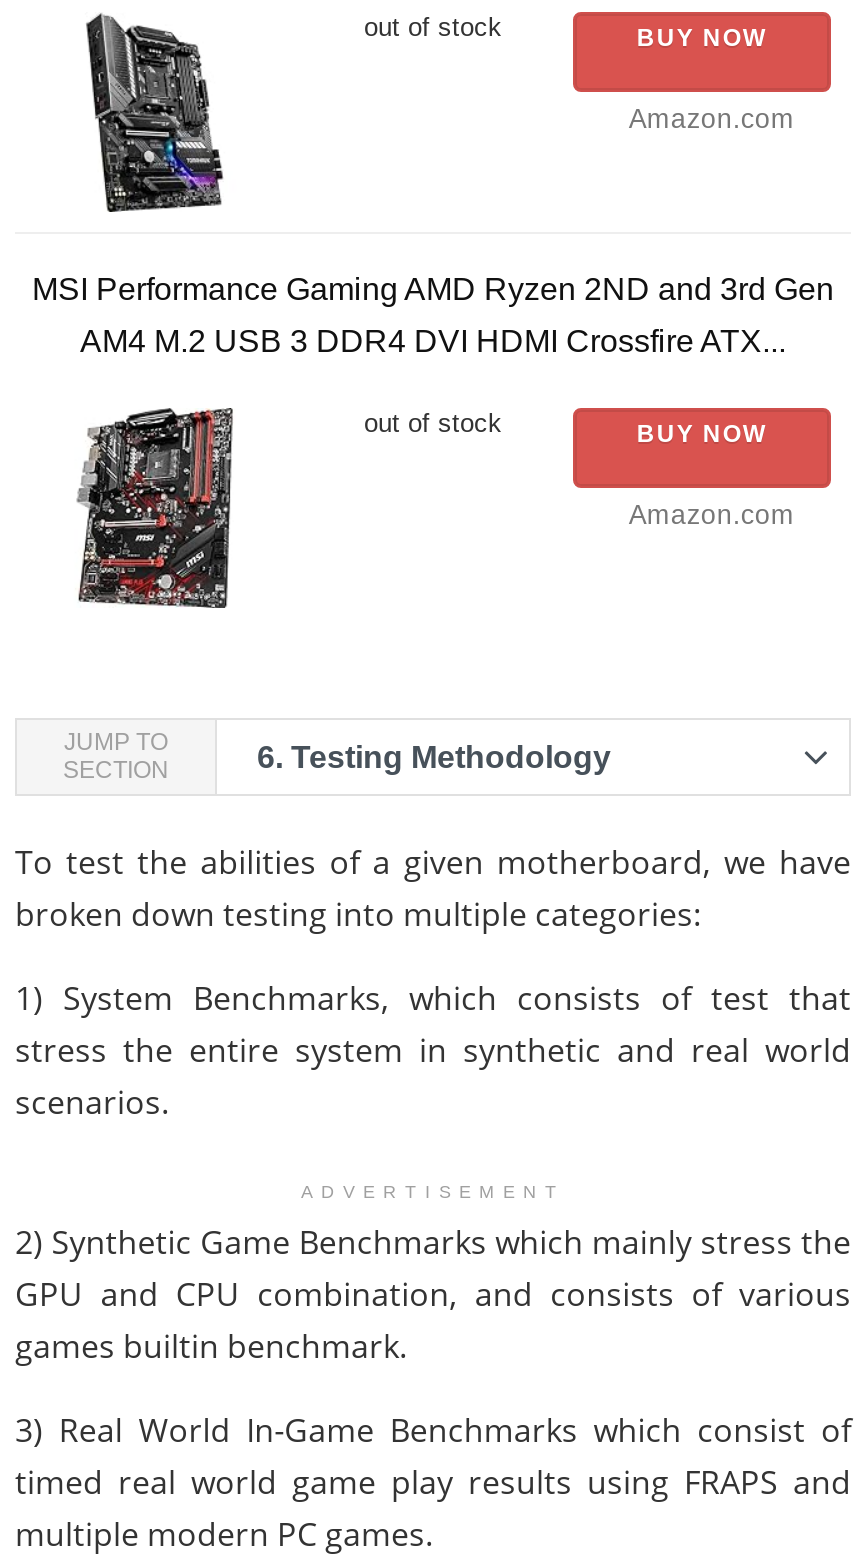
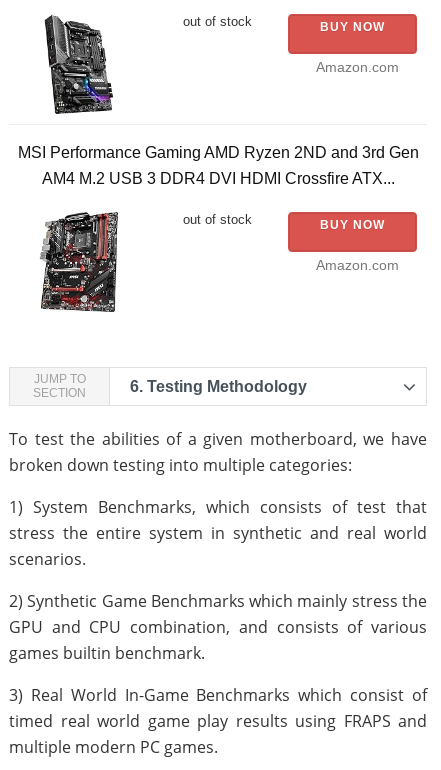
[301,1182,565,1202] ADVERTISEMENT -> none

